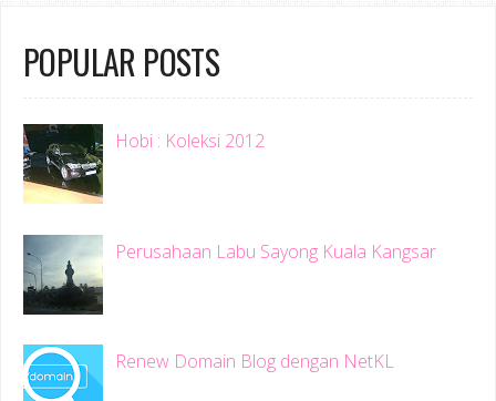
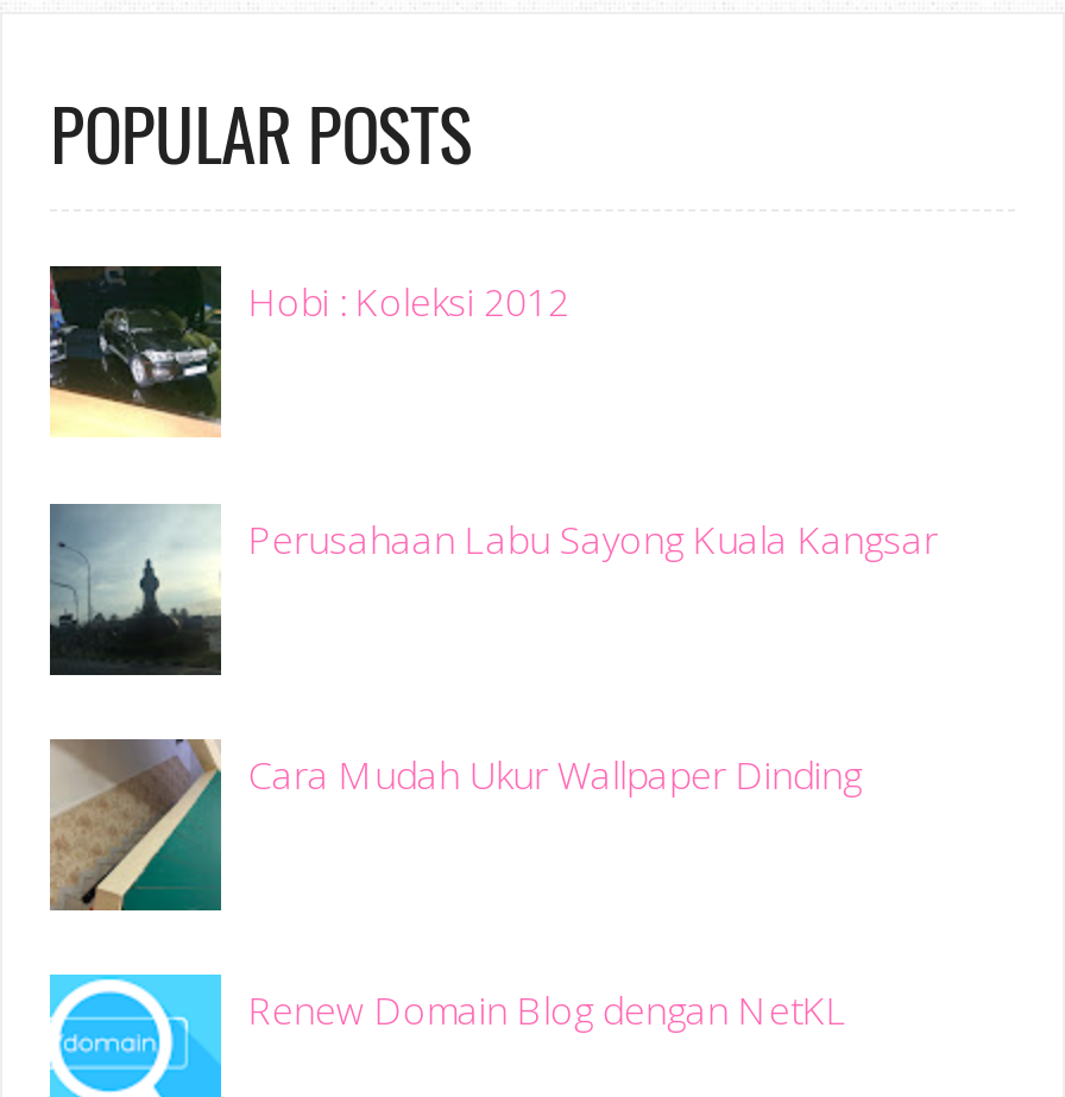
none -> [48,739,862,915] [image] | Cara Mudah Ukur Wallpaper Dinding

